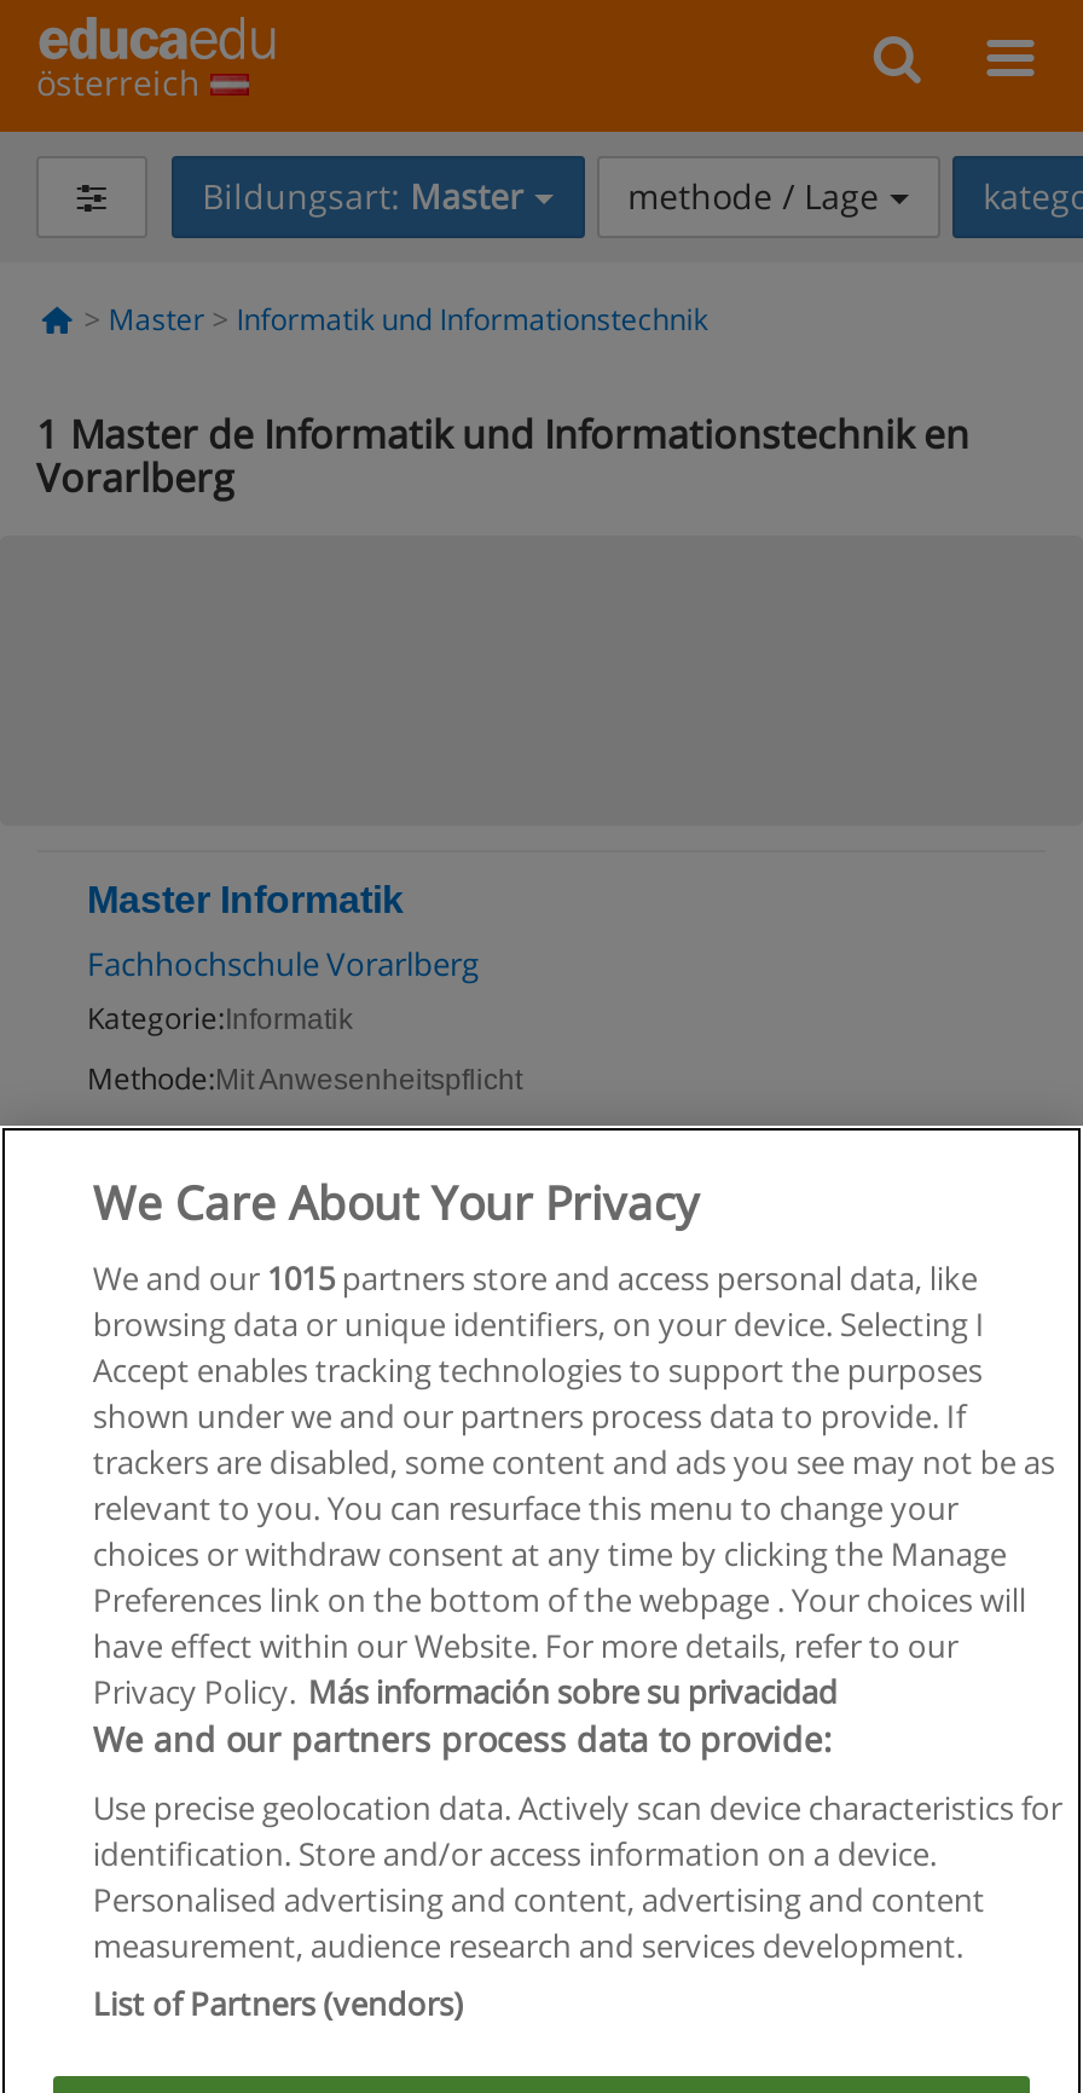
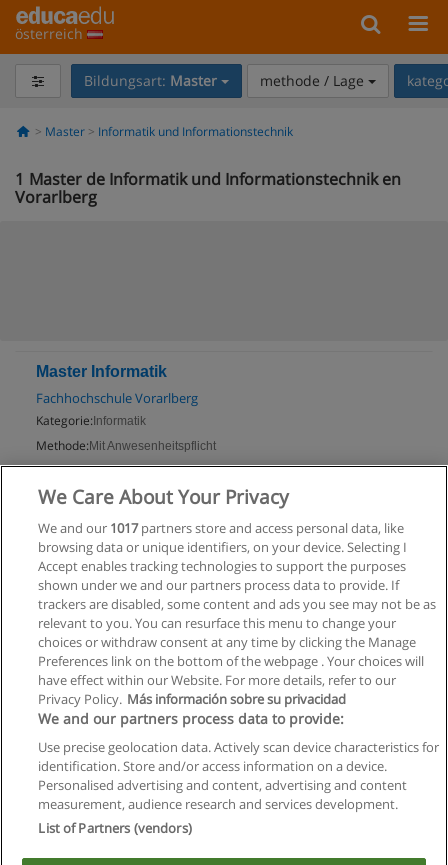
[93,1256,978,1300] We and our 1015 partners store and access personal data, like -> [38,519,404,537] We and our 1017 partners store and access personal data, like

